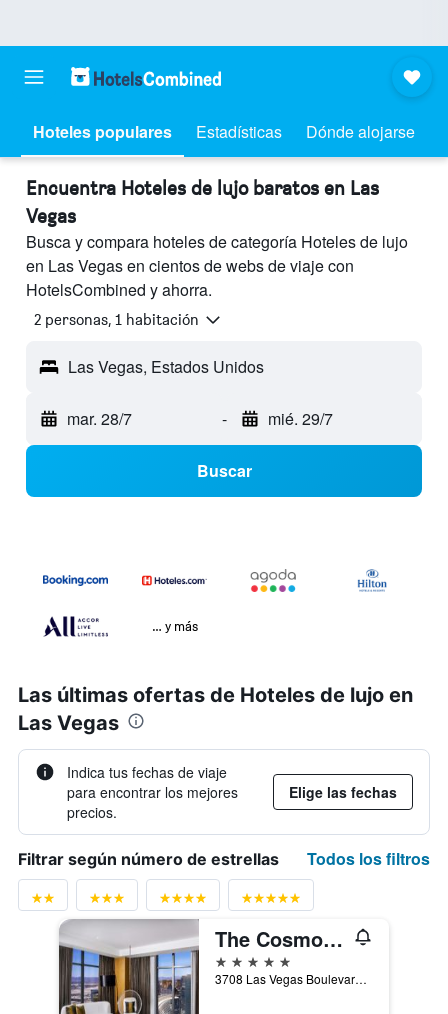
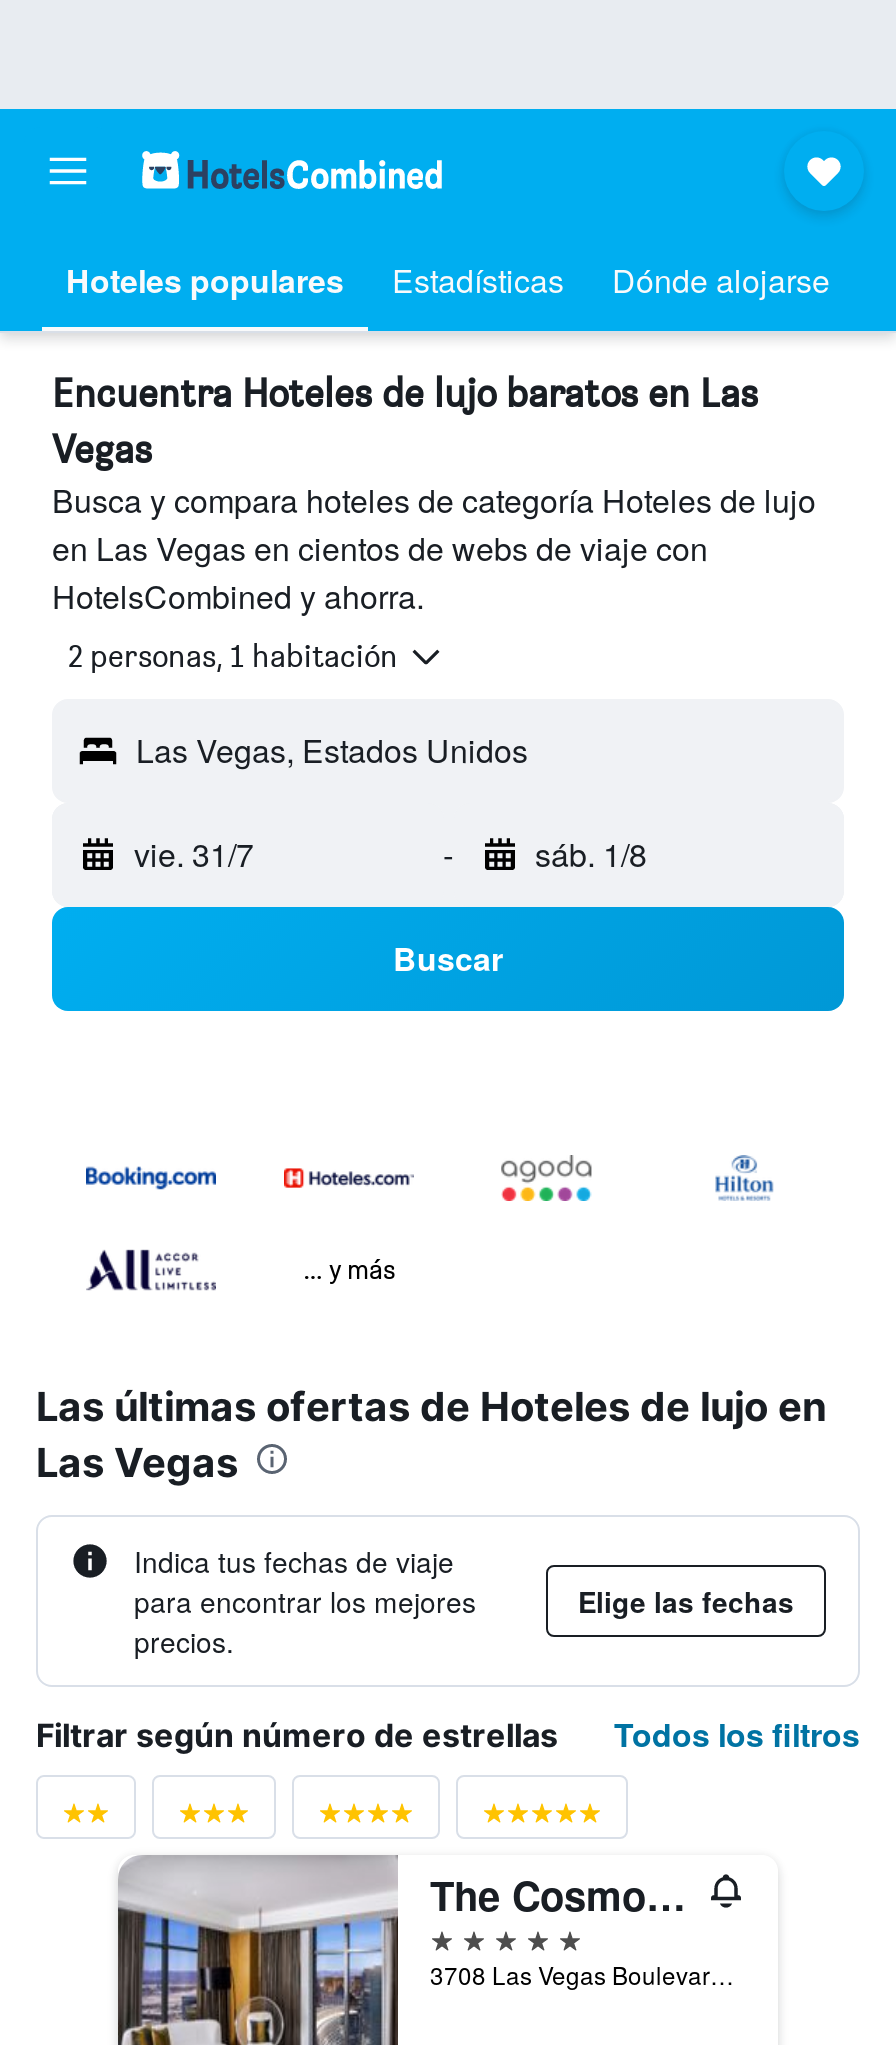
[67,407,132,430] mar. 28/7 -> [134,831,254,877] vie. 31/7
[267,407,332,430] mié. 29/7 -> [535,831,647,877] sáb. 1/8

